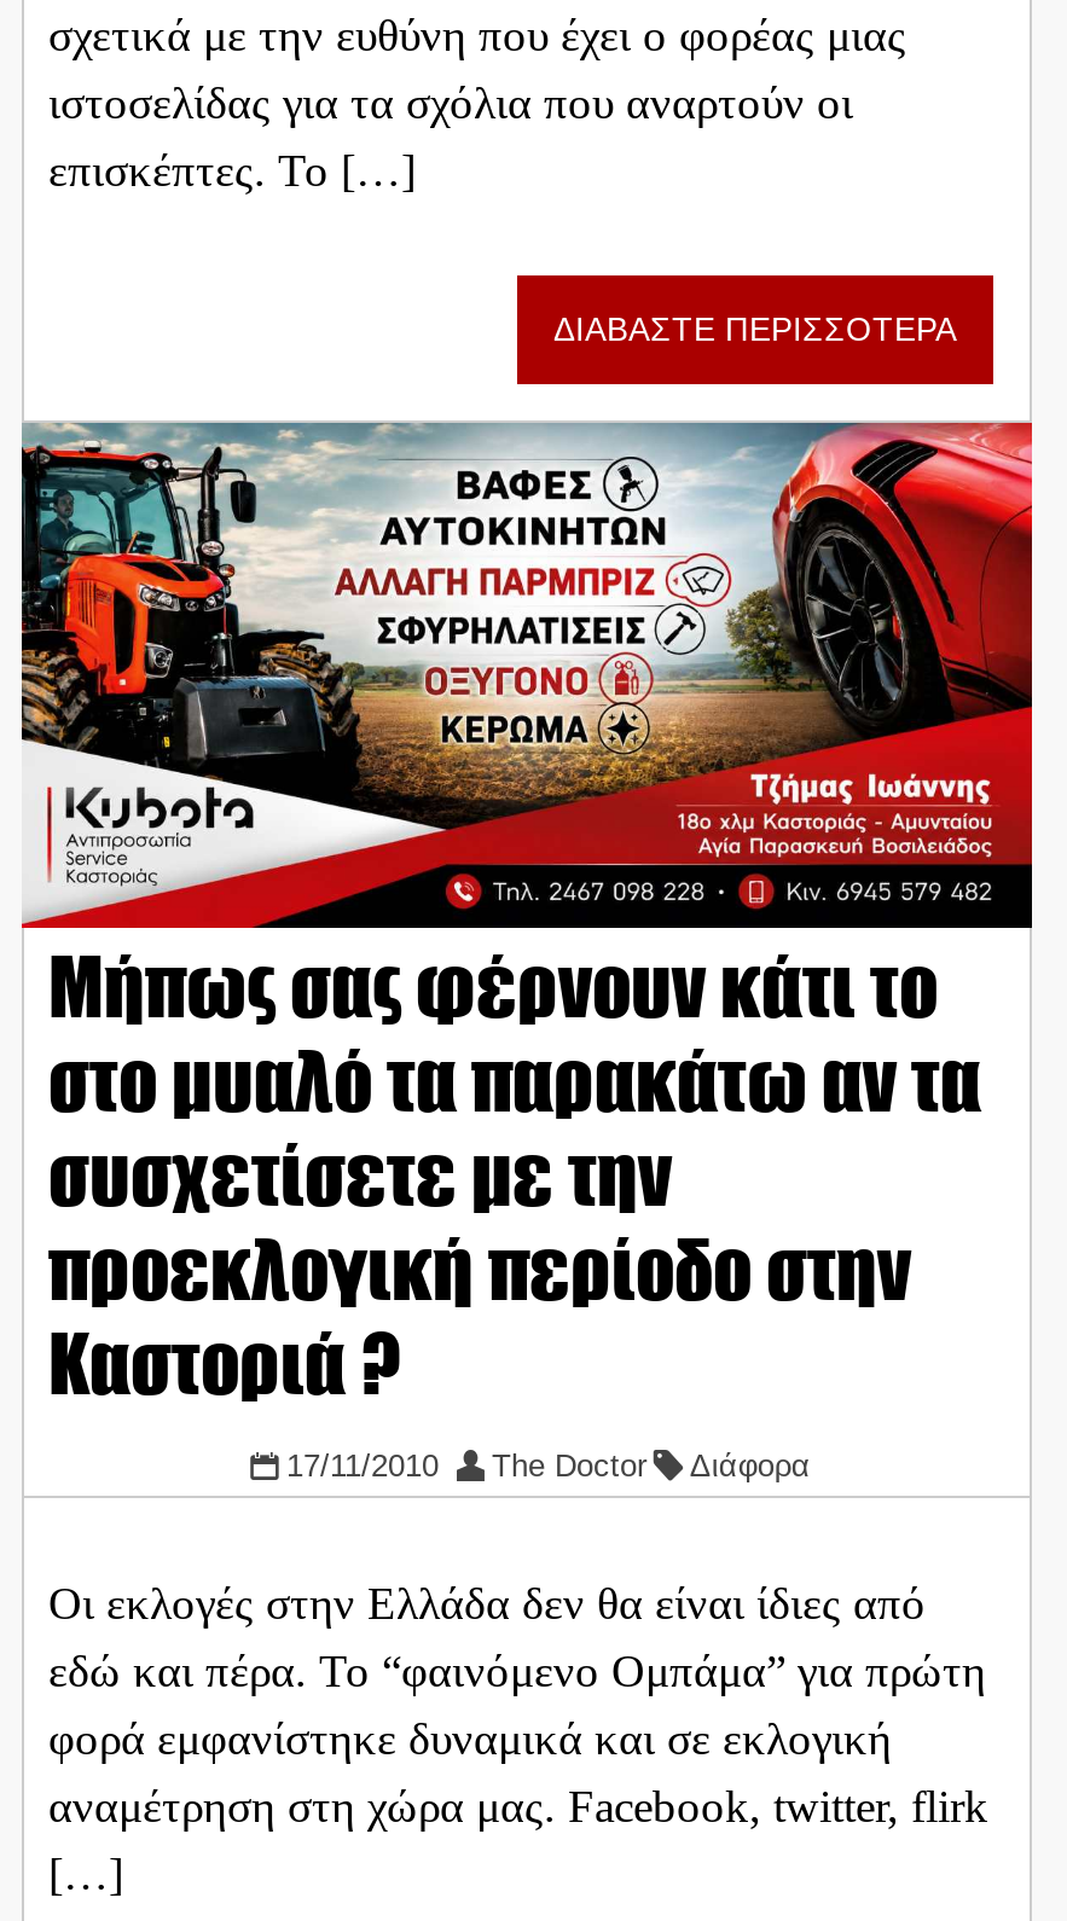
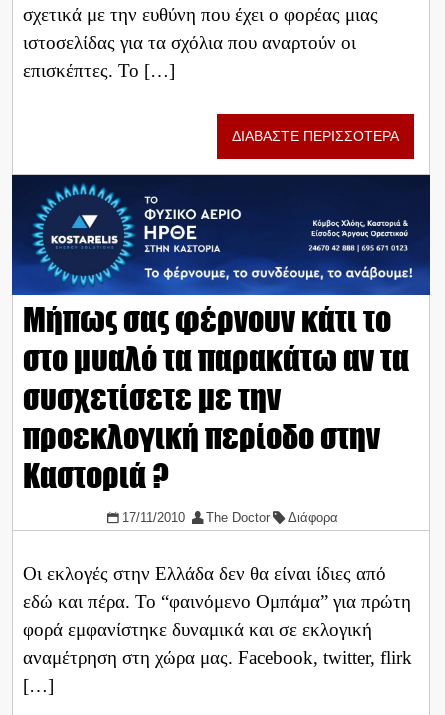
[19,420,1034,930] [image] -> [11,174,431,296] [image]

